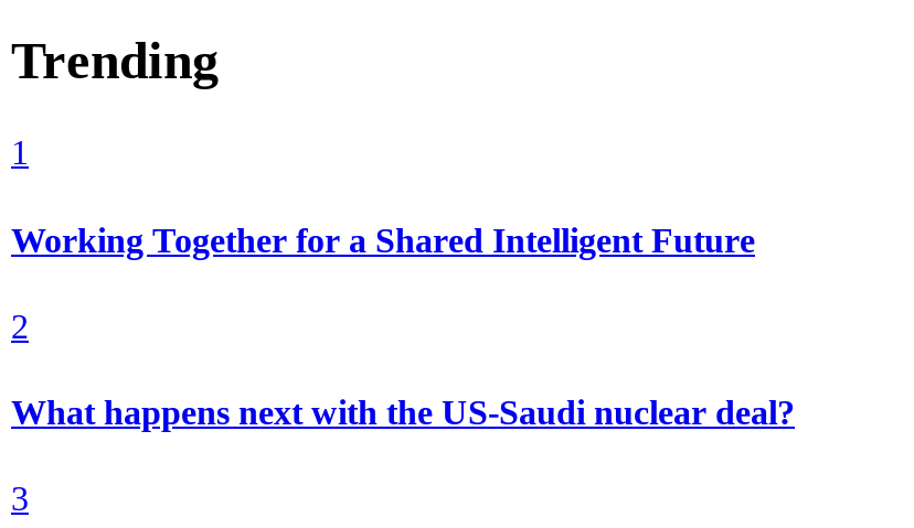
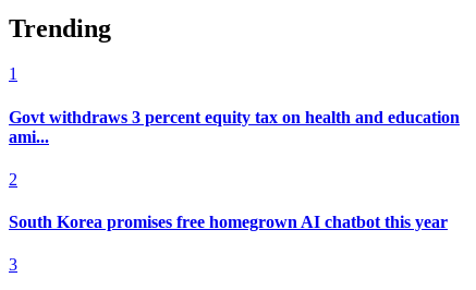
[11,221,755,258] Working Together for a Shared Intelligent Future -> [9,108,460,146] Govt withdraws 3 percent equity tax on health and education | ami...
[11,394,795,431] What happens next with the US-Saudi nuclear deal? -> [9,213,448,231] South Korea promises free homegrown AI chatbot this year

